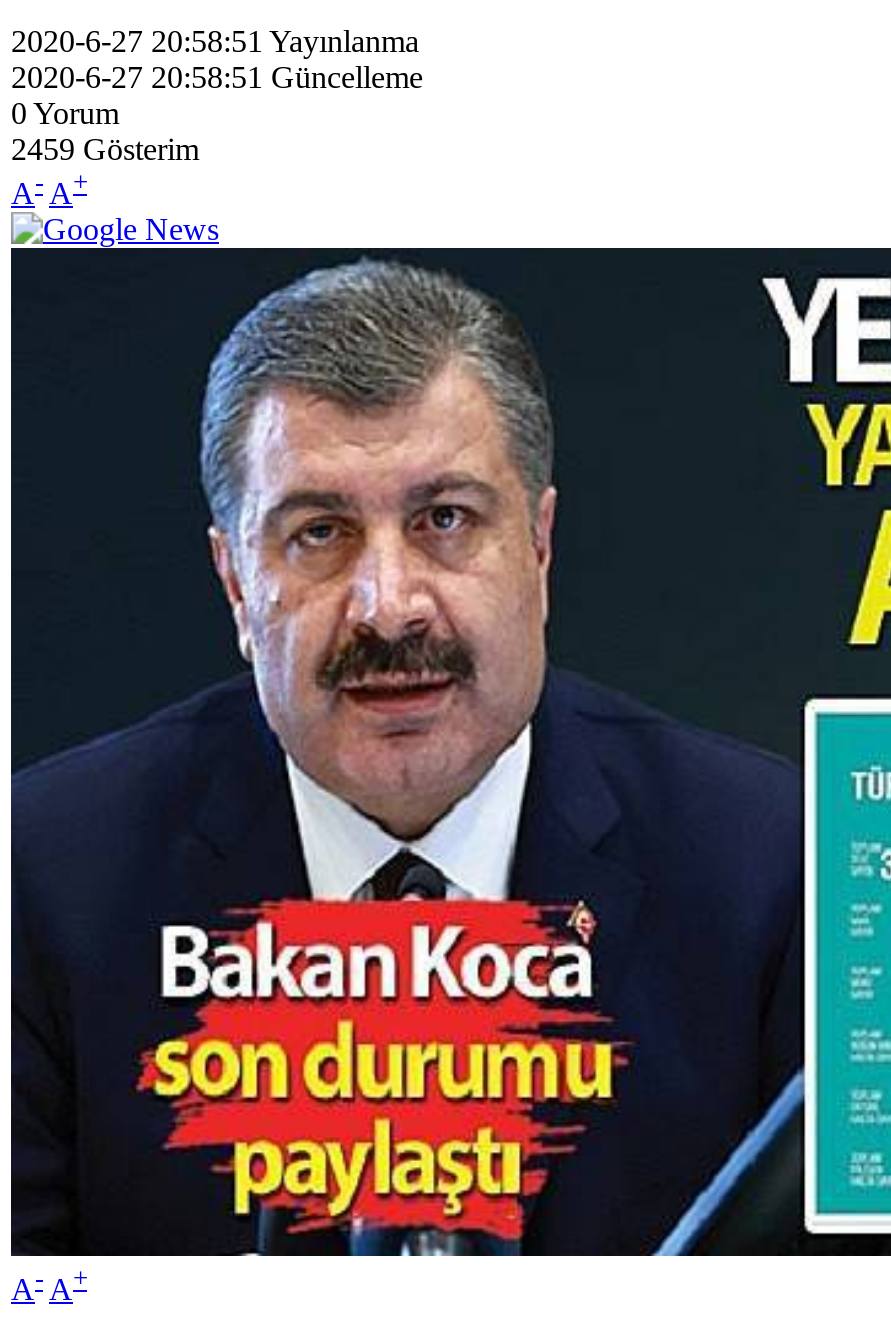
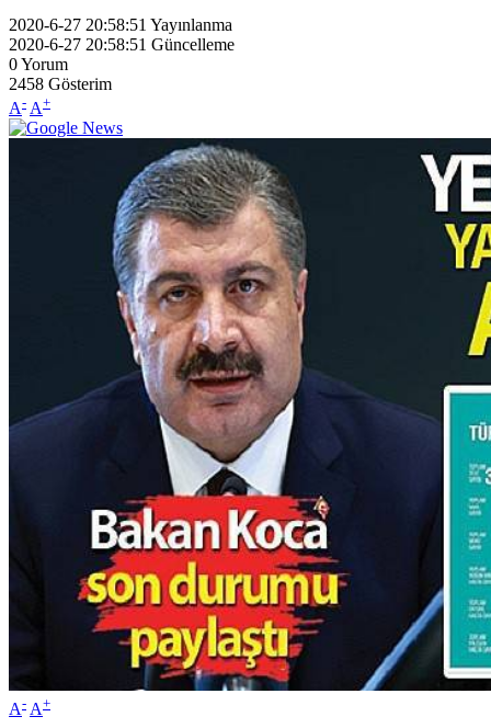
[11,132,199,166] 2459 Gösterim -> [9,74,112,93] 2458 Gösterim

